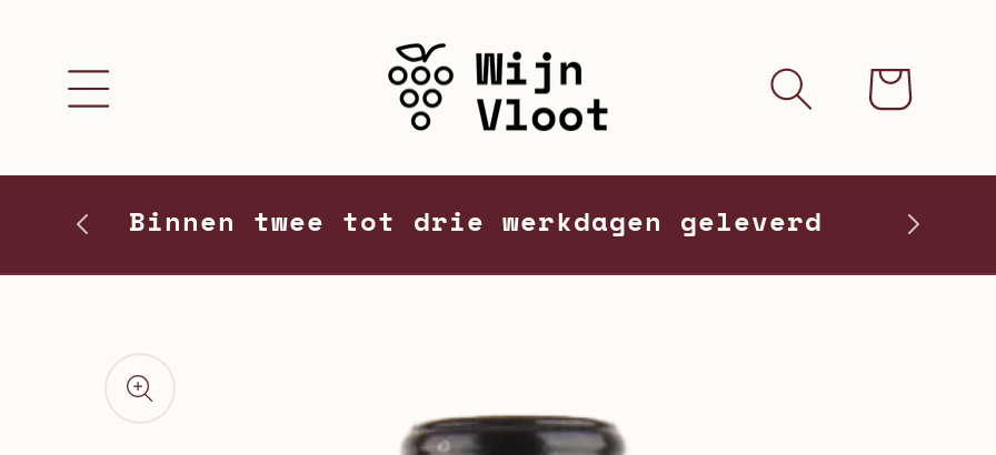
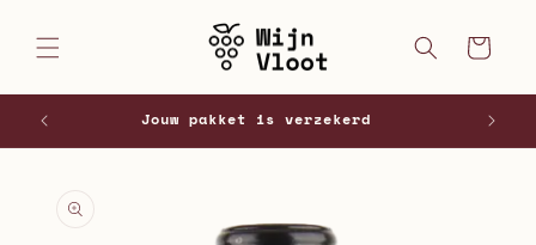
[129,203,823,241] Binnen twee tot drie werkdagen geleverd -> [141,109,371,130] Jouw pakket is verzekerd

